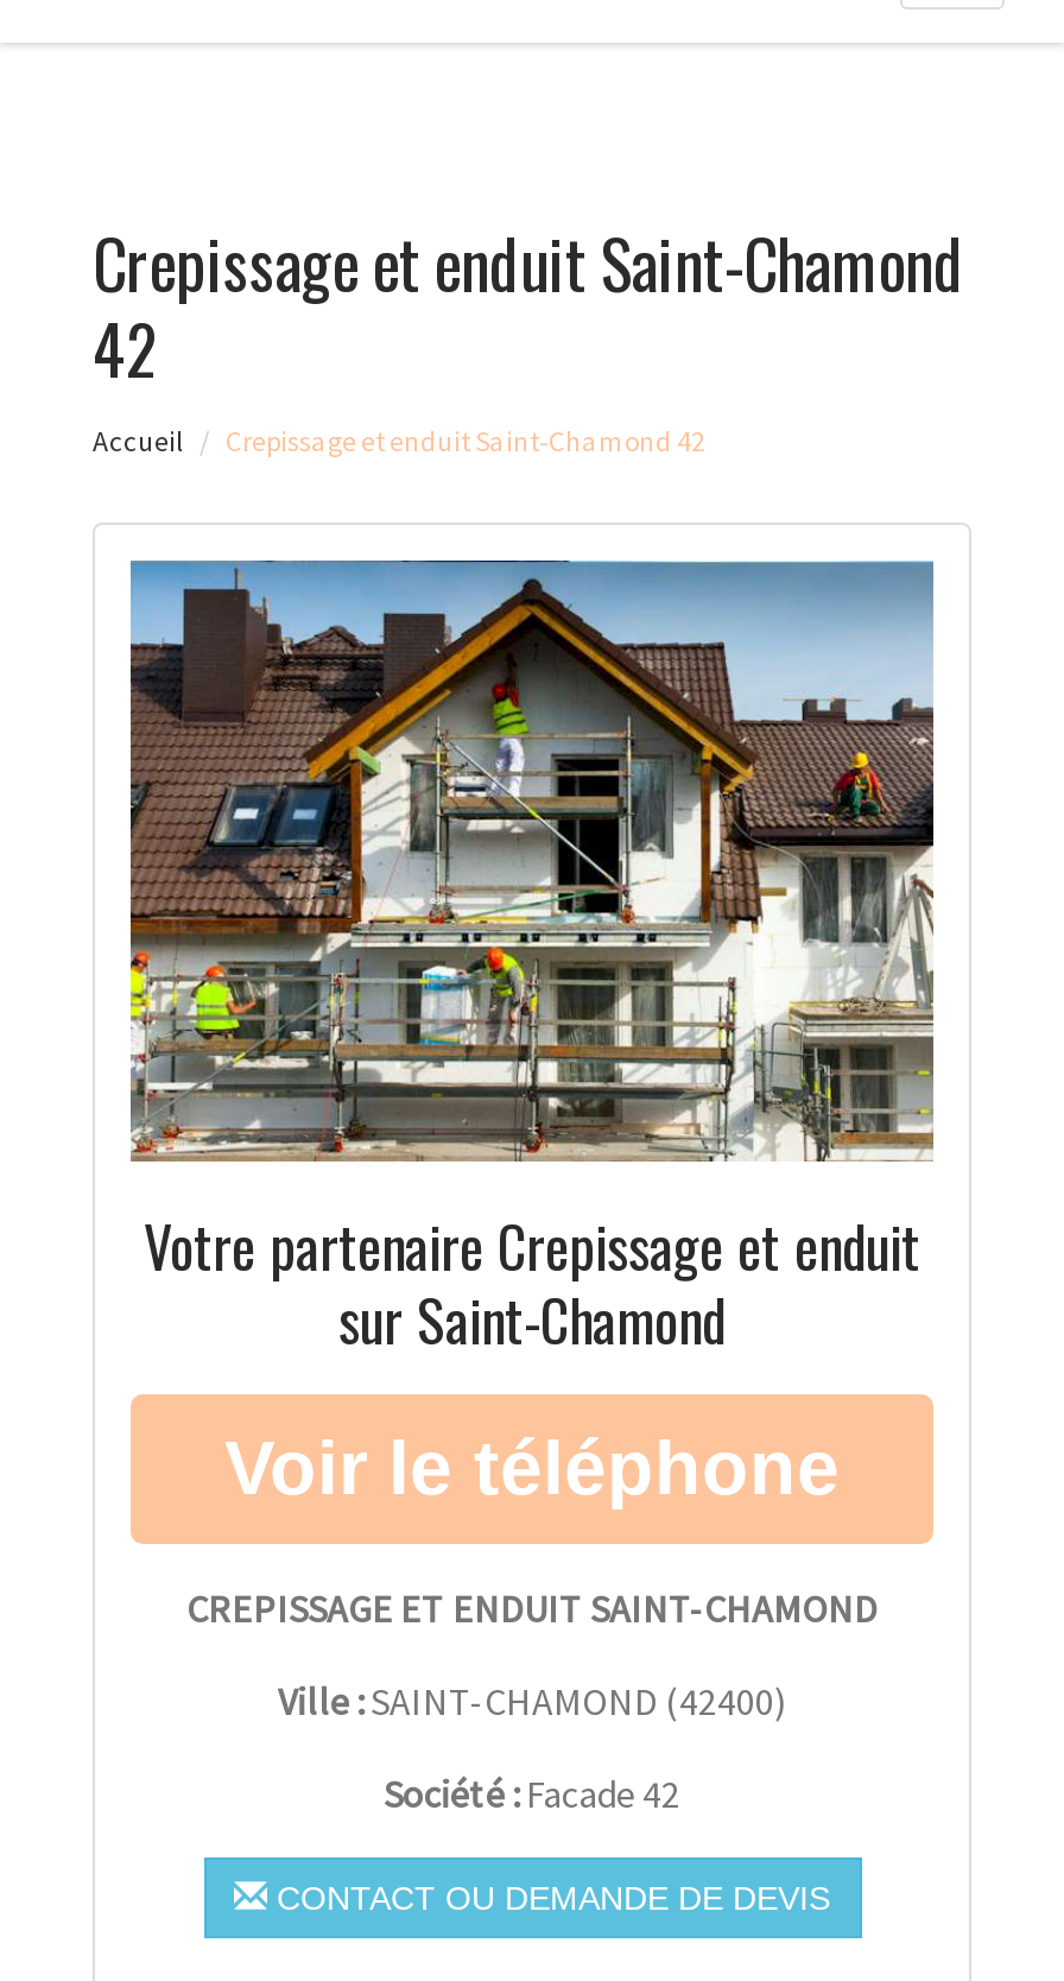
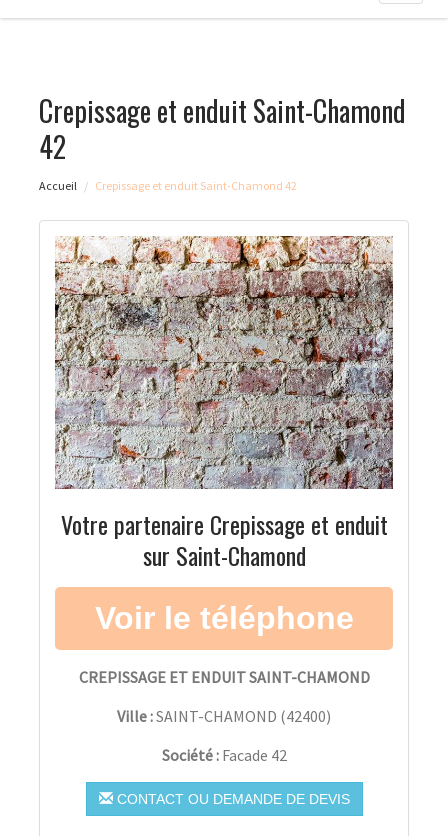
[128,558,933,1162] [image] -> [54,235,394,490] [image]

